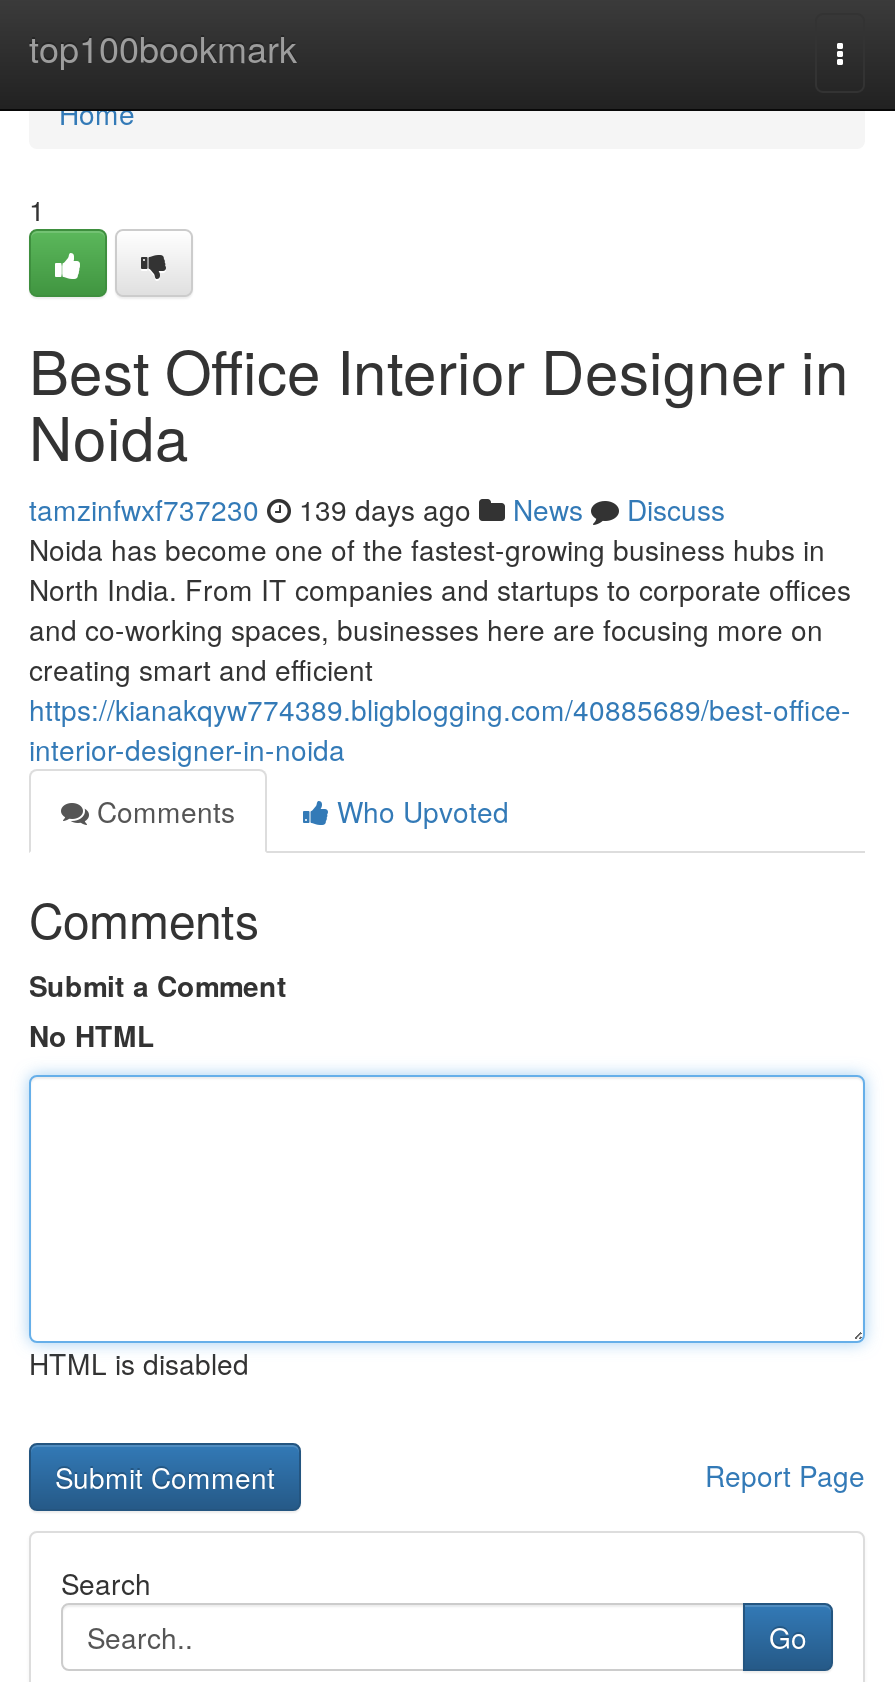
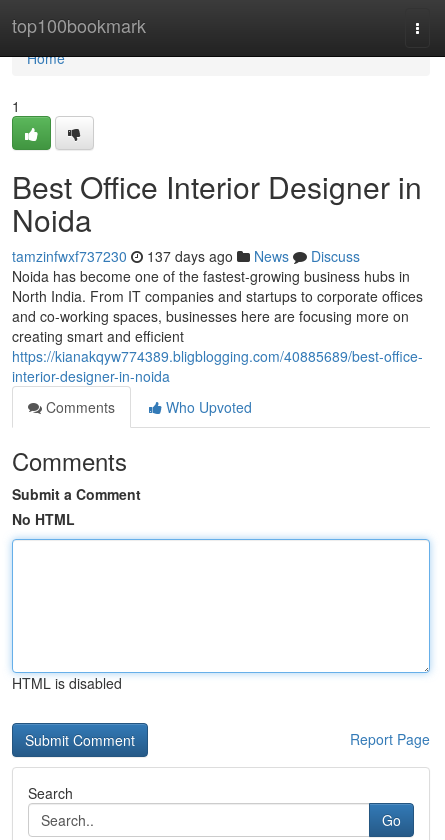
[29,489,725,529] tamzinfwxf737230 139 days ago News Discuss -> [12,246,360,266] tamzinfwxf737230 137 days ago News Discuss

